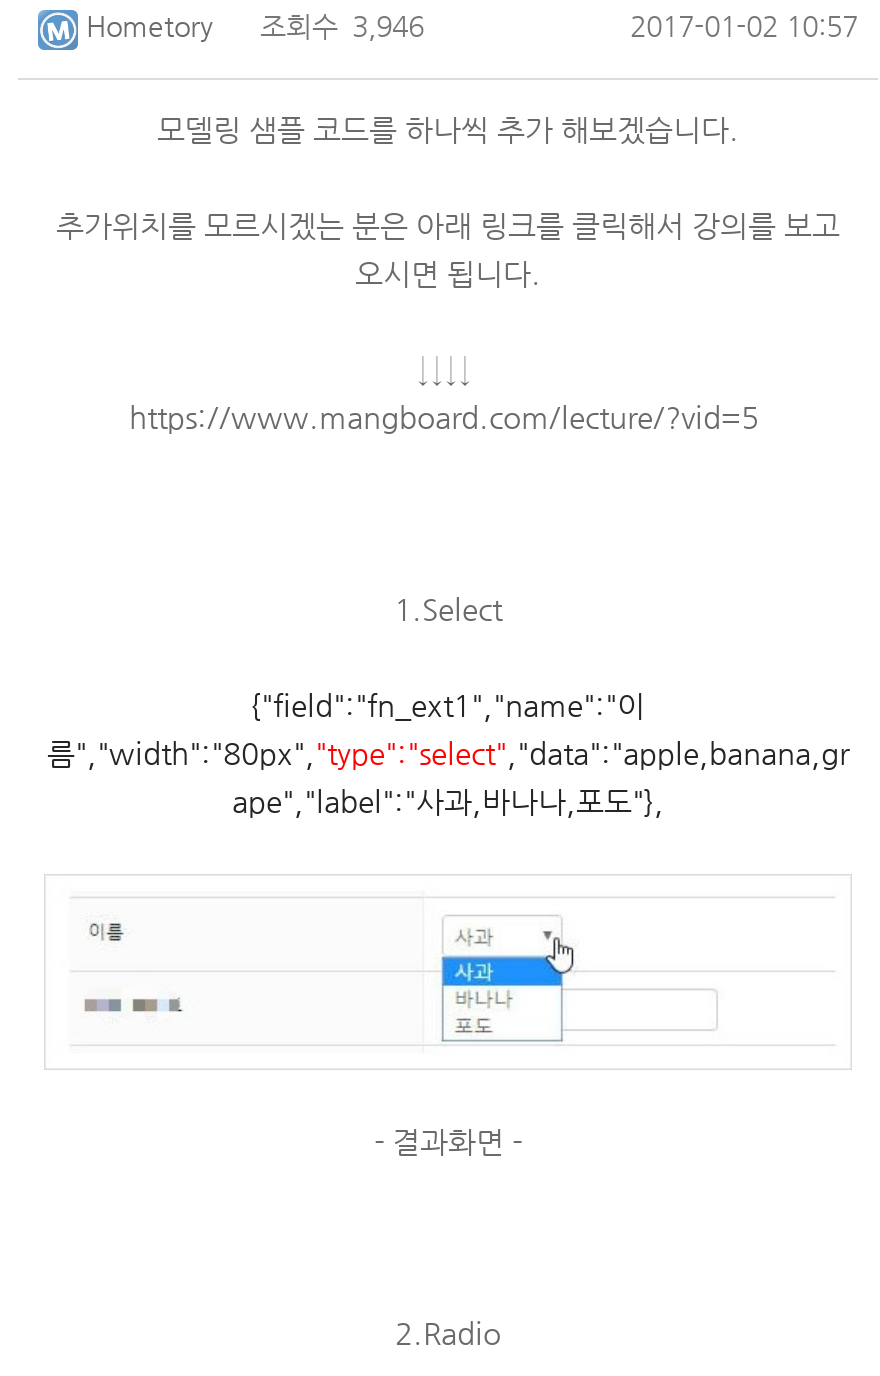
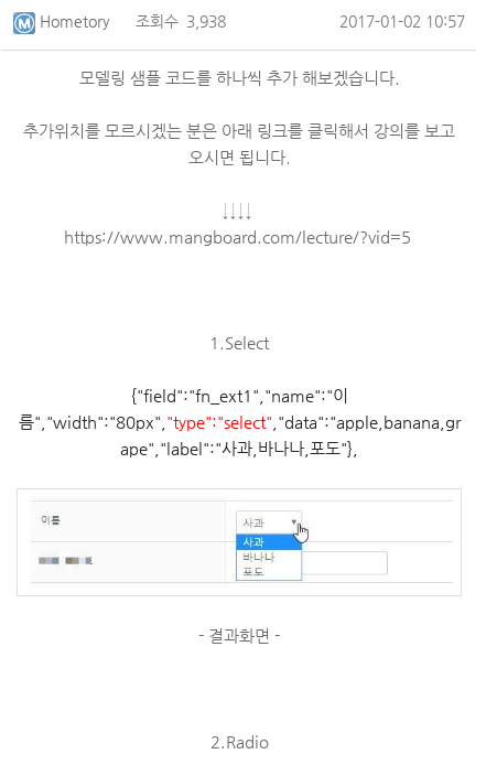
[86,10,424,42] Hometory 조회수 3,946 -> [40,12,226,30] Hometory 조회수 3,938

